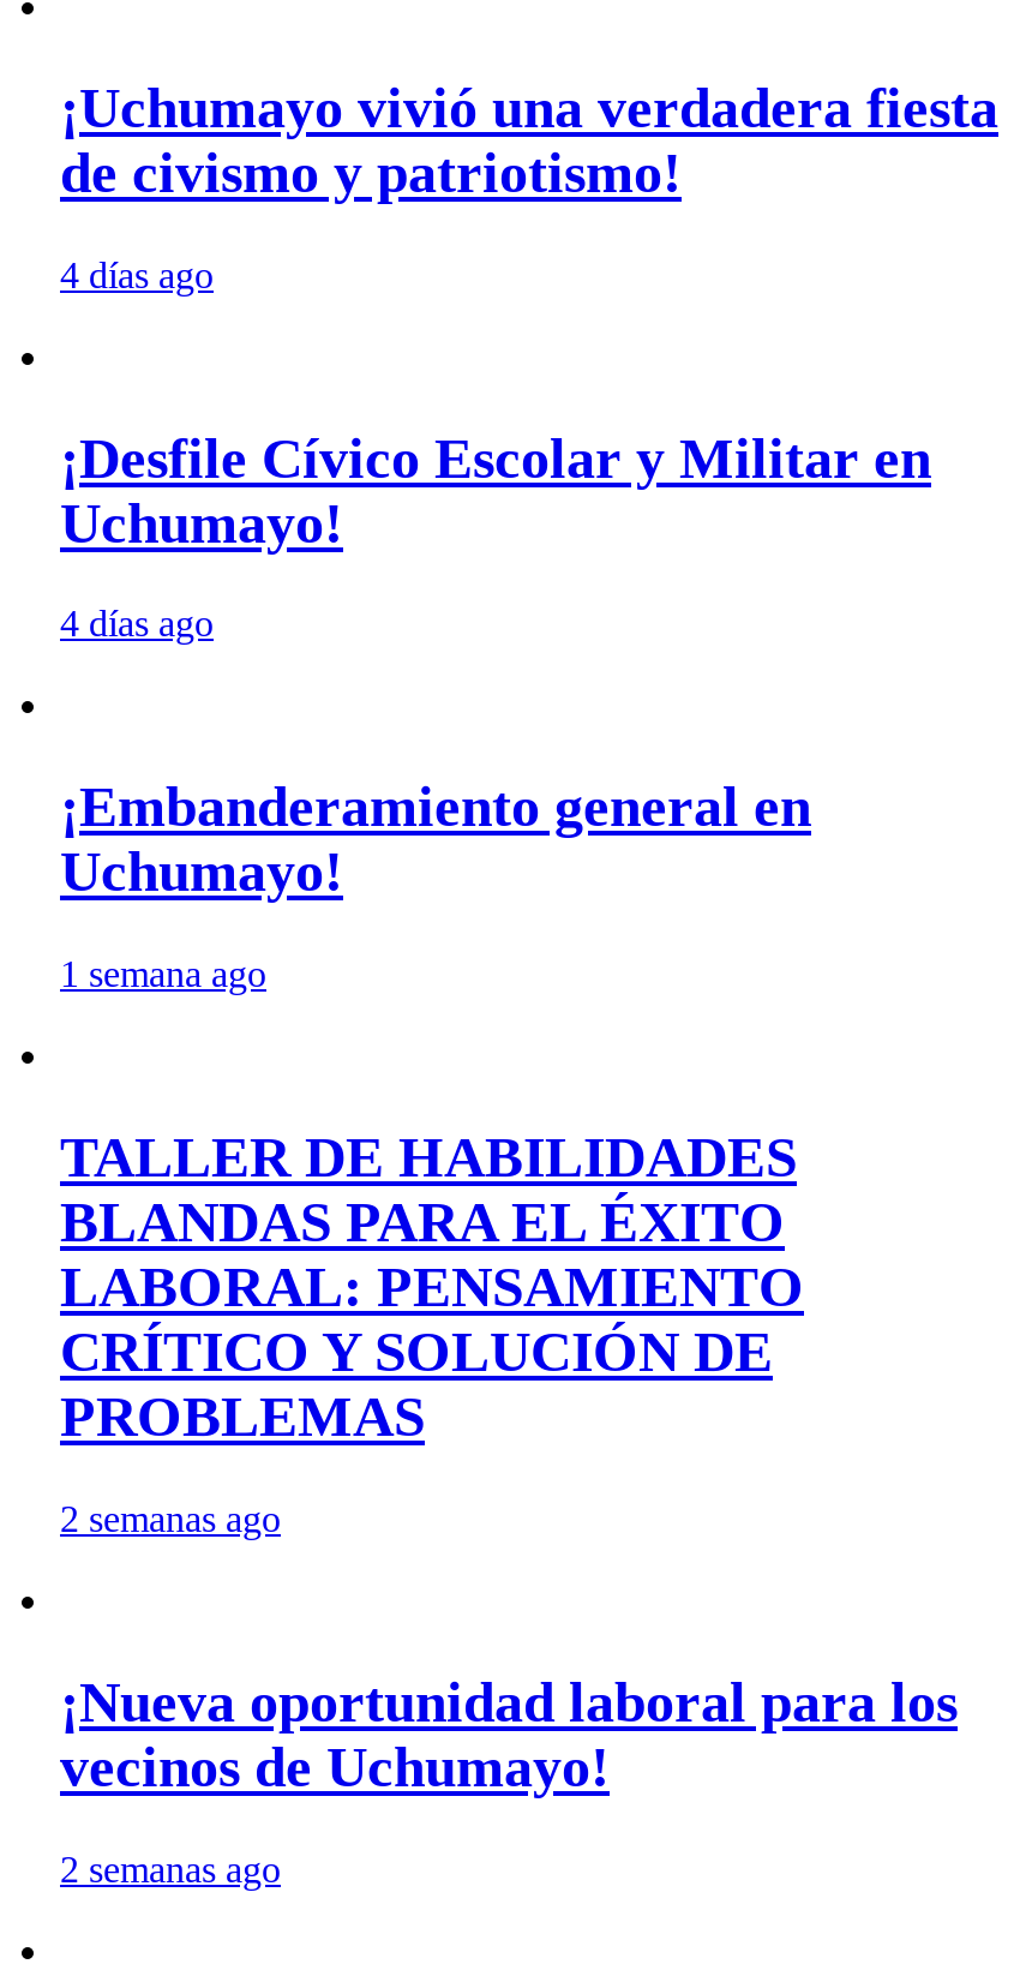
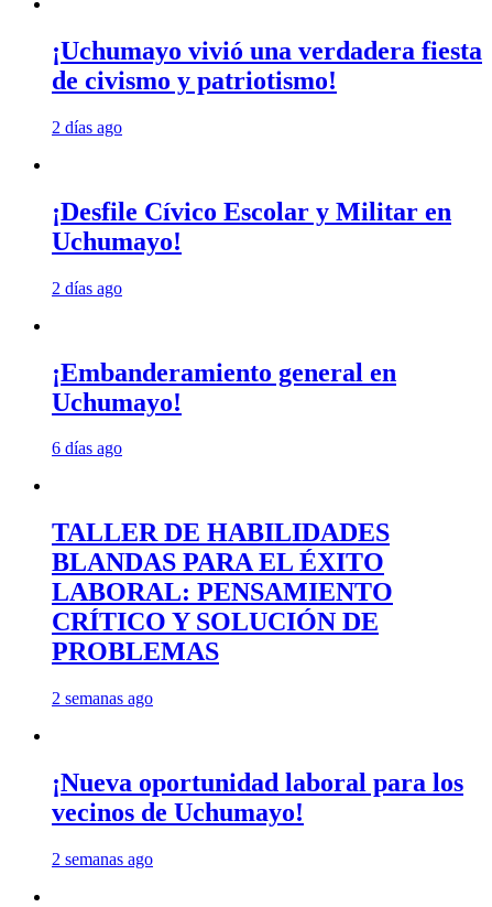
[60,254,214,295] 4 días ago -> [52,118,122,136] 2 días ago
[60,604,214,645] 4 días ago -> [52,278,122,297] 2 días ago
[60,954,266,995] 1 semana ago -> [52,439,122,458] 6 días ago

